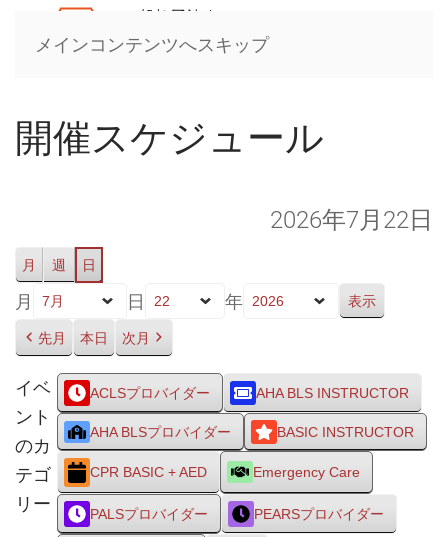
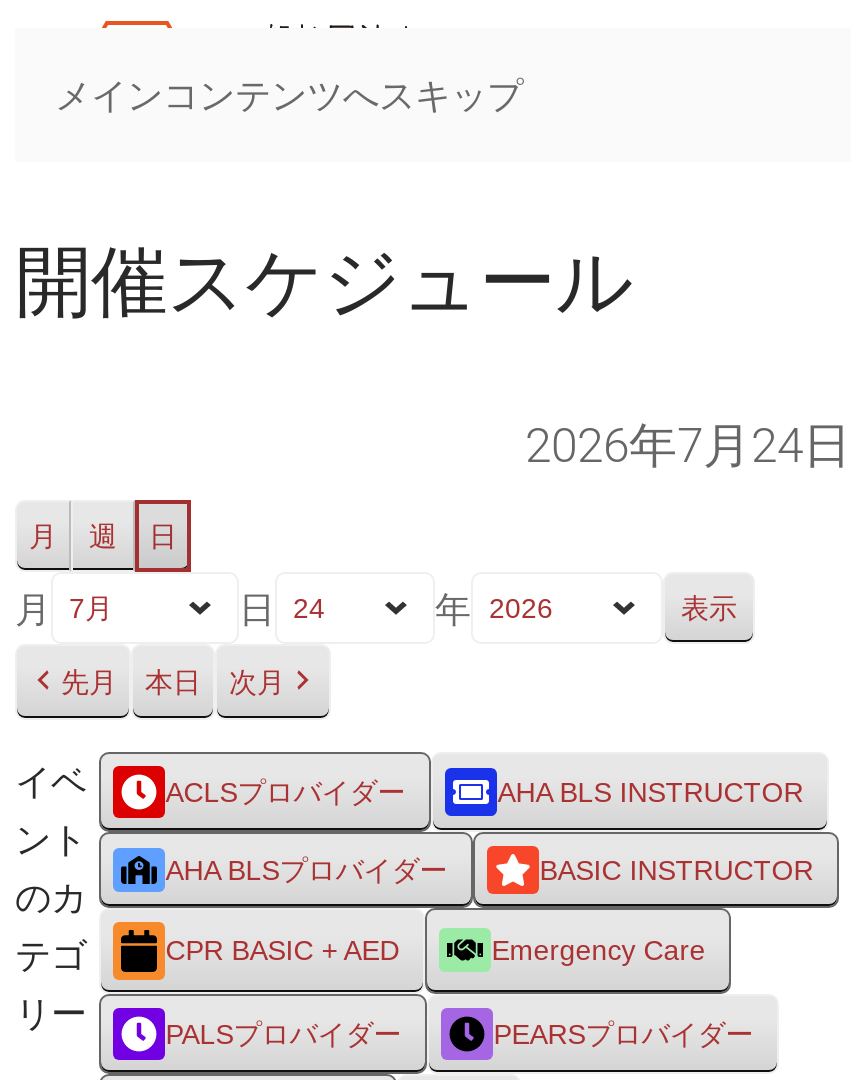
[270,206,433,234] 2026年7月22日 -> [525,418,851,474] 2026年7月24日

